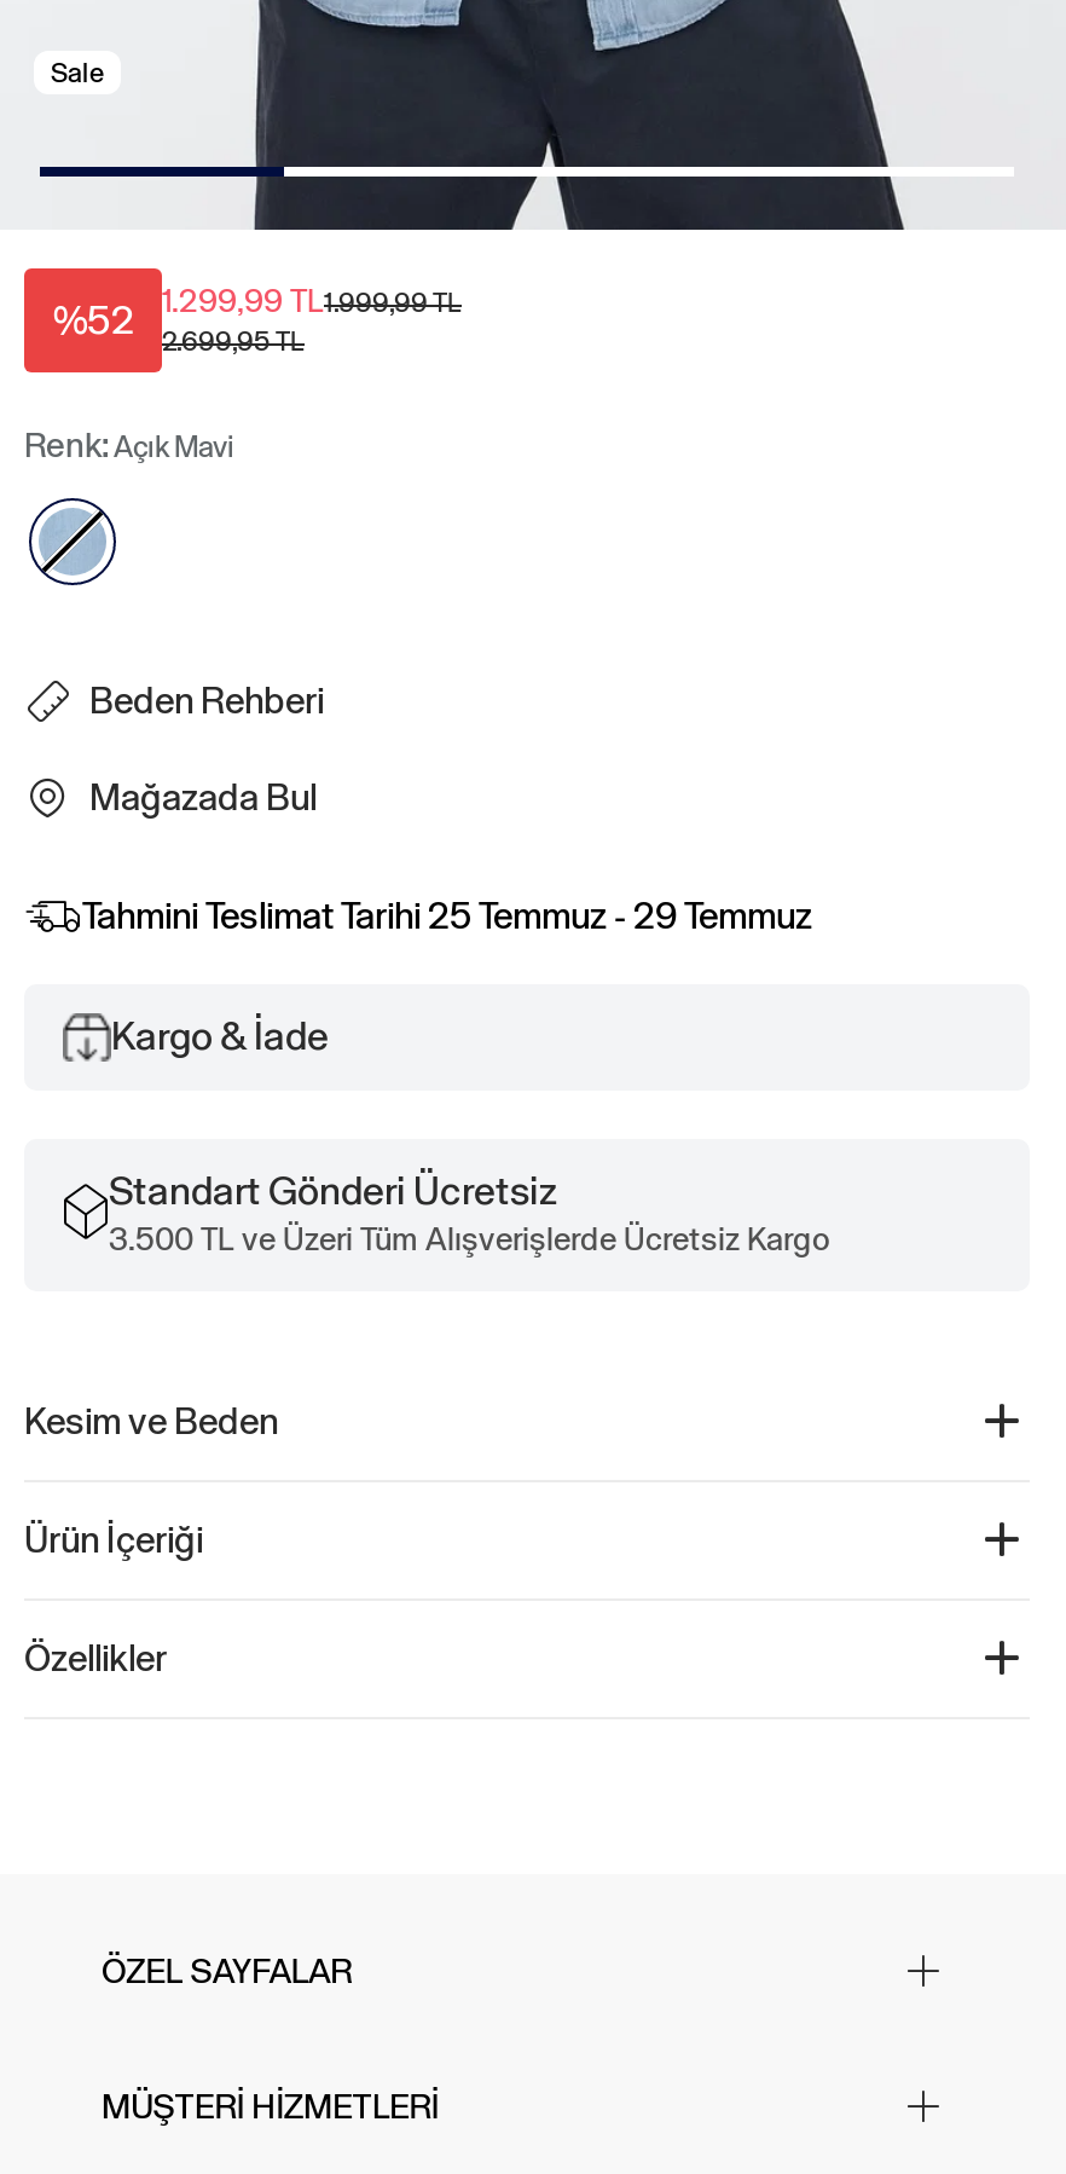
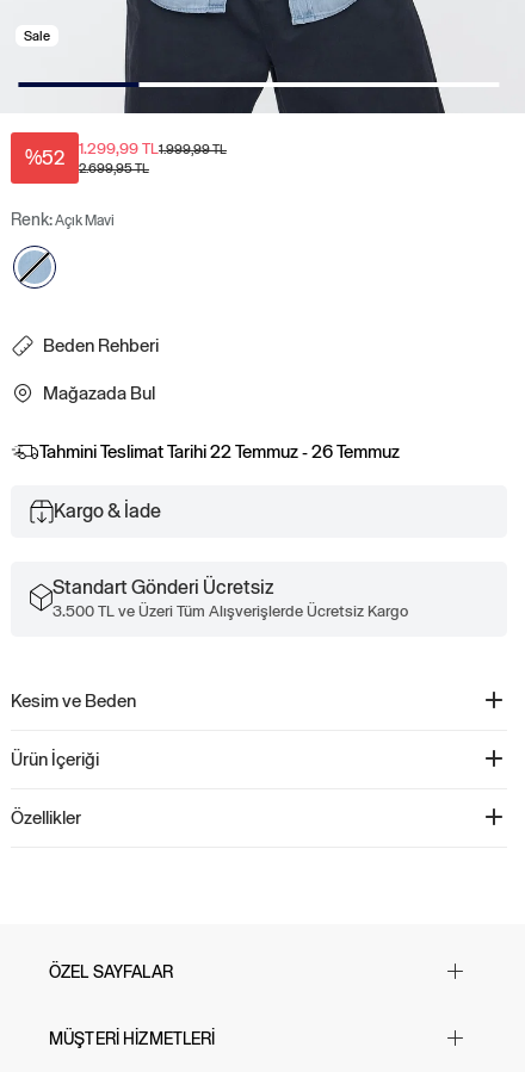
[82,895,812,936] Tahmini Teslimat Tarihi 25 Temmuz - 29 Temmuz -> [39,441,400,462] Tahmini Teslimat Tarihi 22 Temmuz - 26 Temmuz

